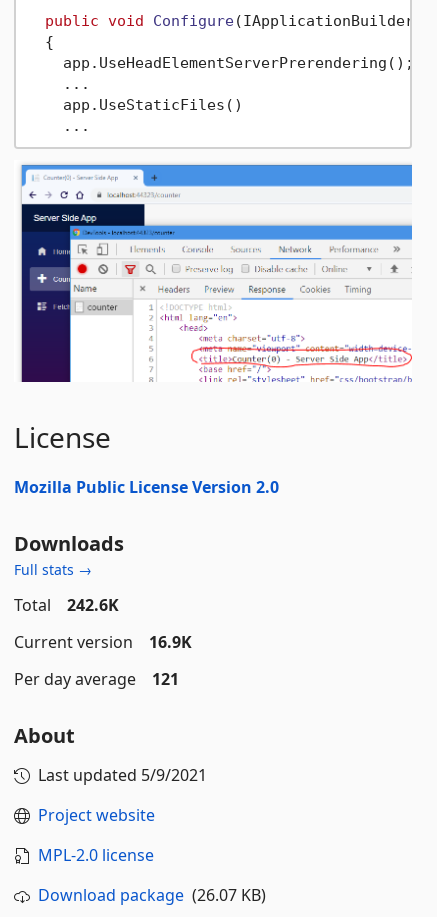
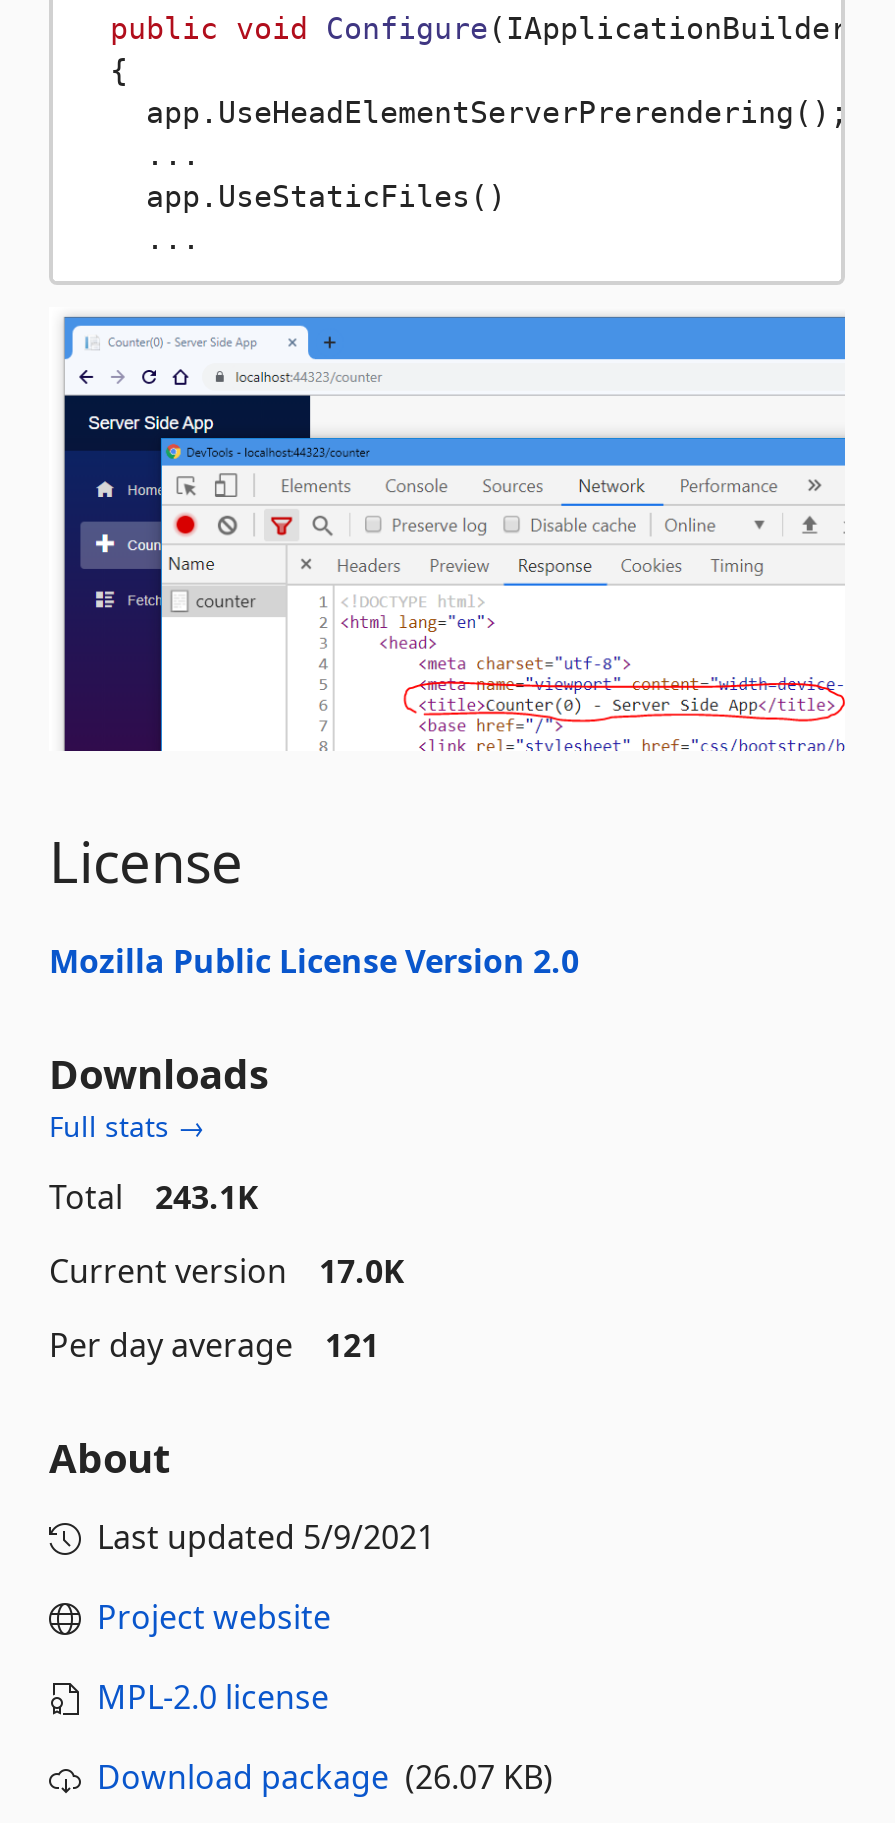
[14,594,119,616] Total 242.6K -> [49,1174,259,1218] Total 243.1K
[14,631,192,653] Current version 16.9K -> [49,1248,405,1292] Current version 17.0K

